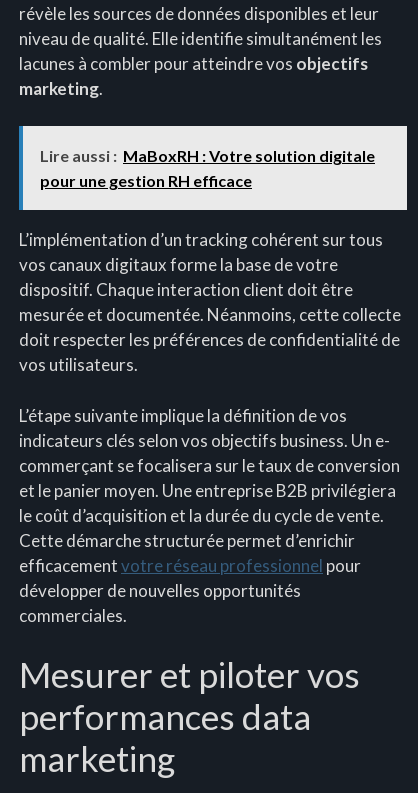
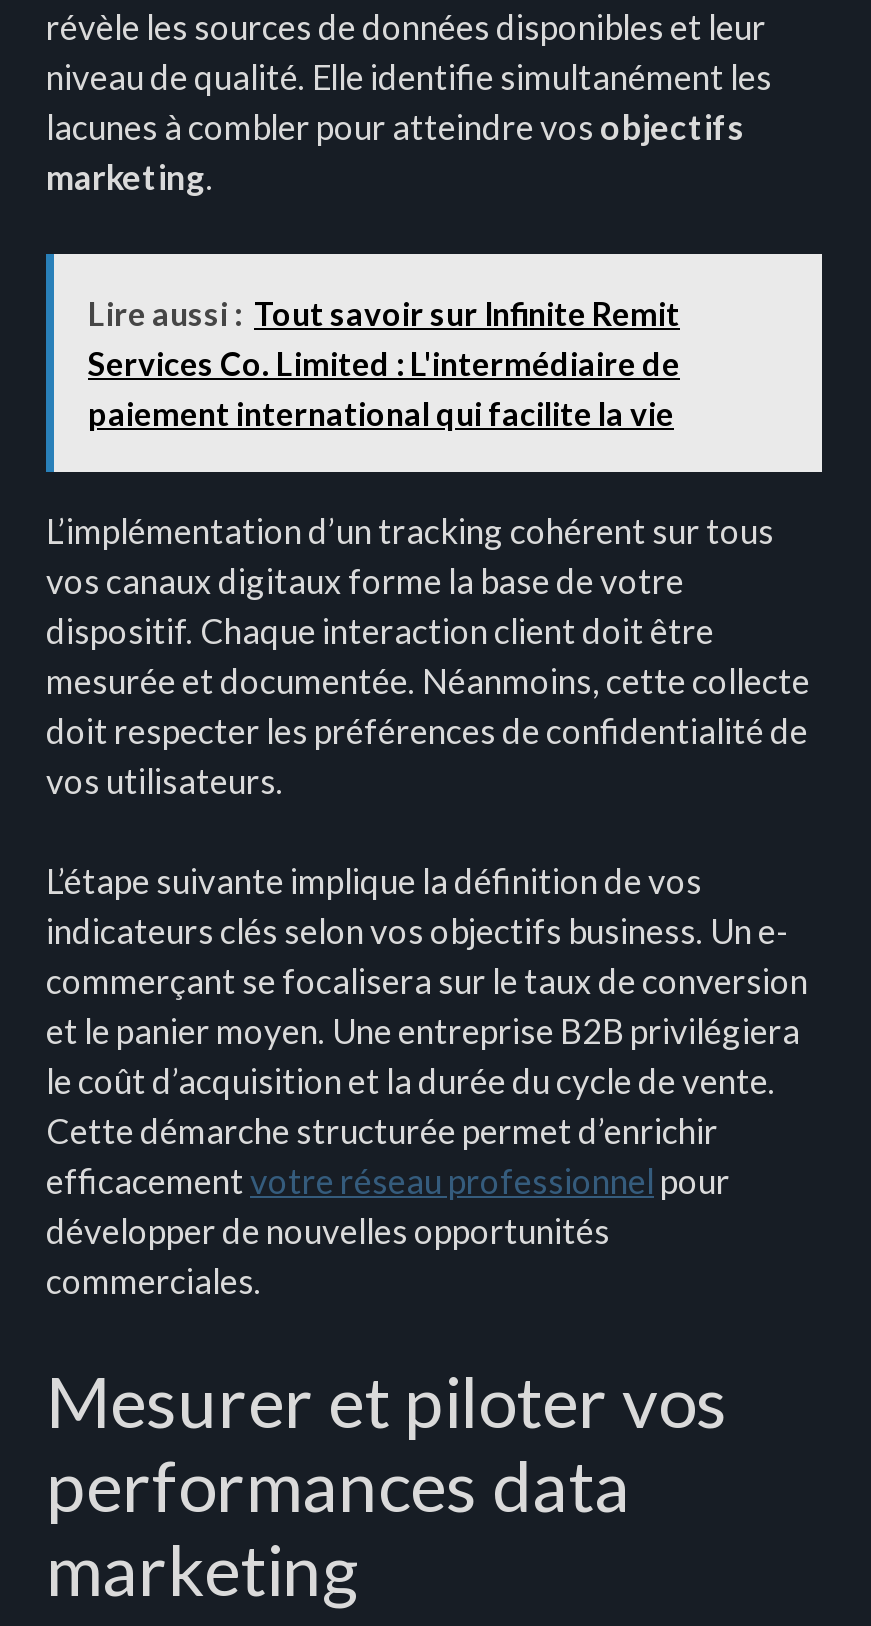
[40,146,375,190] Lire aussi : MaBoxRH : Votre solution digitale | pour une gestion RH efficace -> [88,293,680,431] Lire aussi : Tout savoir sur Infinite Remit | Services Co. Limited : L'intermédiaire de | paiement international qui facilite la vie

